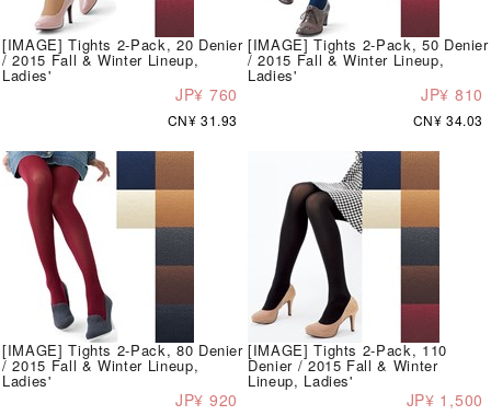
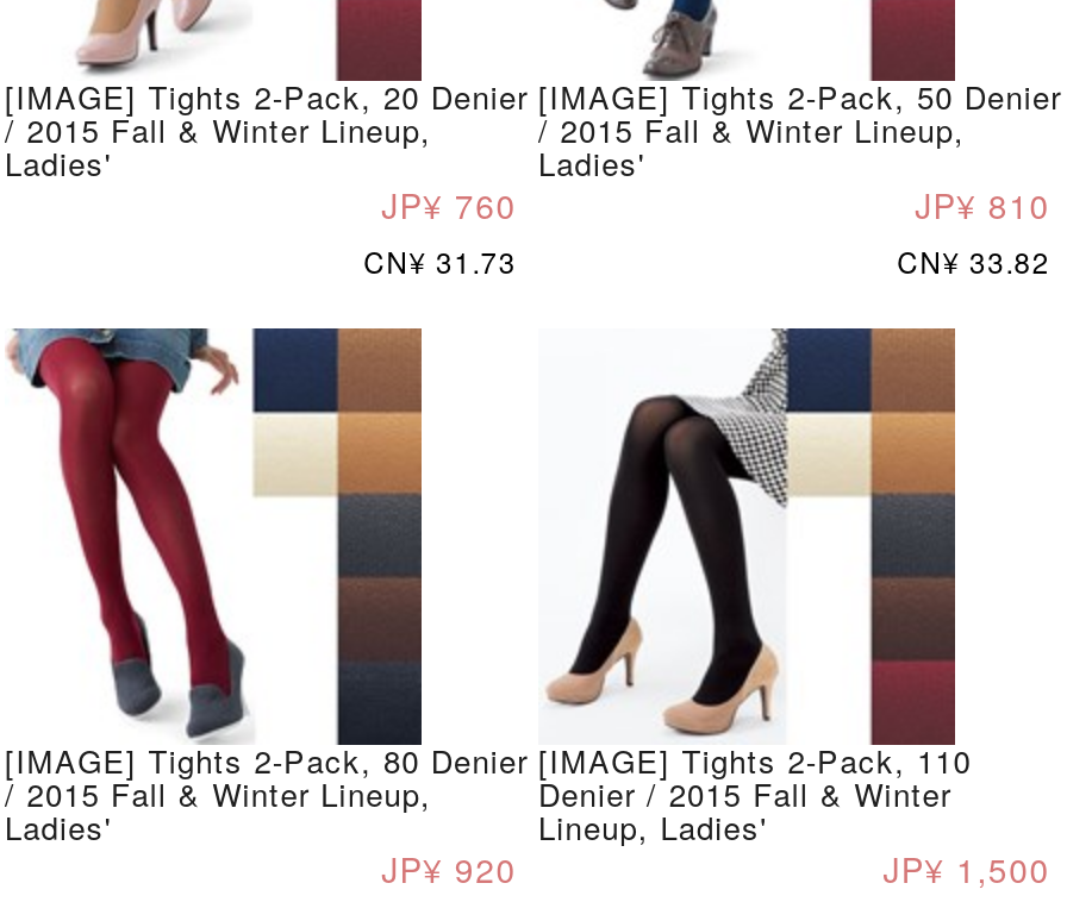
[167,111,238,129] CN¥ 31.93 -> [363,241,517,281] CN¥ 31.73
[413,111,483,129] CN¥ 34.03 -> [897,241,1050,281] CN¥ 33.82

